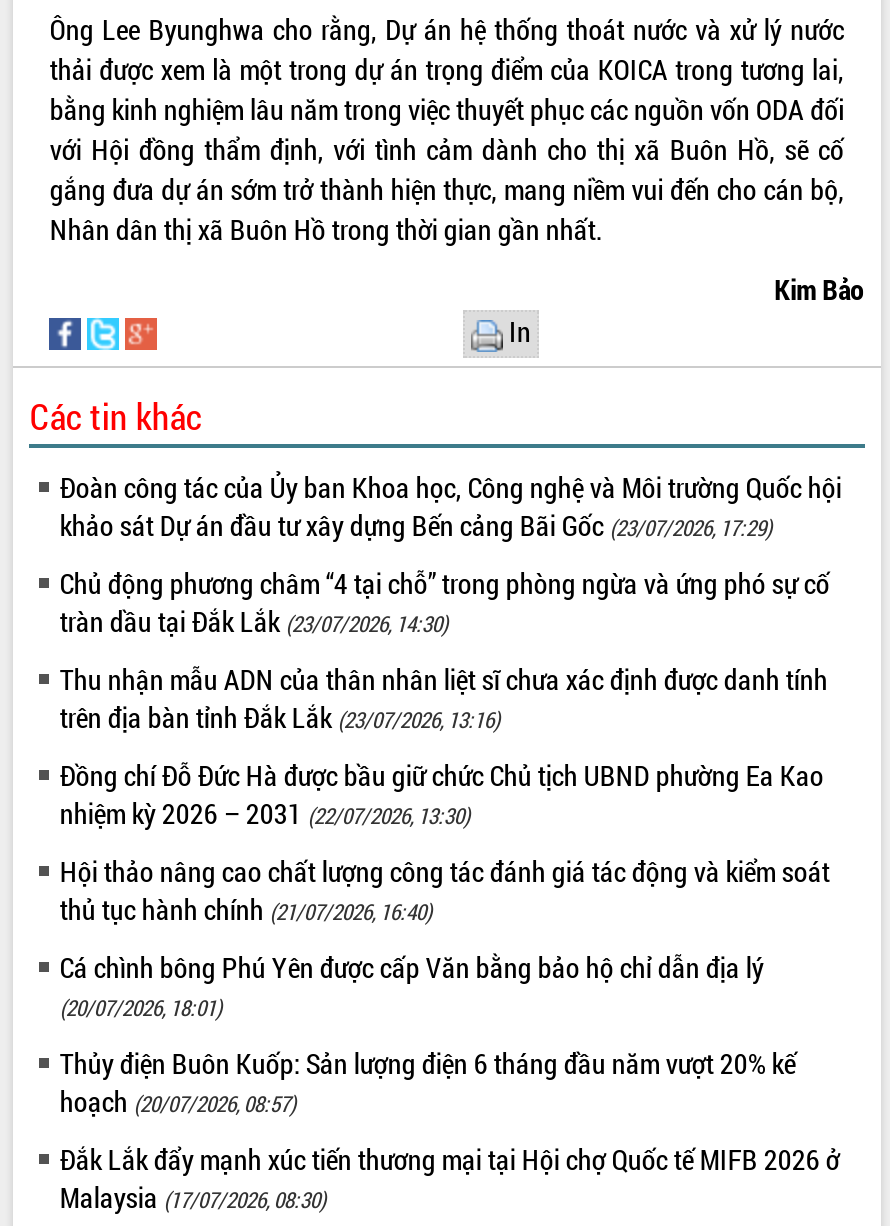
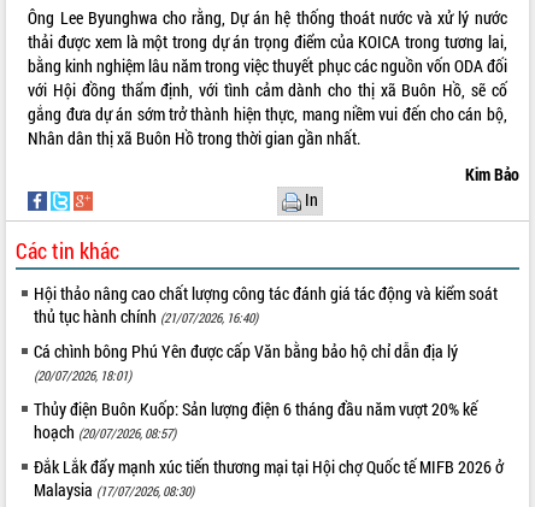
[60,469,842,833] Đoàn công tác của Ủy ban Khoa học, Công nghệ và Môi trường Quốc hội | khảo sát Dự án đầu tư xây dựng Bến cảng Bãi Gốc (23/07/2026, 17:29) | Chủ động phương châm “4 tại chỗ” trong phòng ngừa và ứng phó sự cố | tràn dầu tại Đắk Lắk (23/07/2026, 14:30) | Thu nhận mẫu ADN của thân nhân liệt sĩ chưa xác định được danh tính | trên địa bàn tỉnh Đắk Lắk (23/07/2026, 13:16) | Đồng chí Đỗ Đức Hà được bầu giữ chức Chủ tịch UBND phường Ea Kao | nhiệm kỳ 2026 – 2031 (22/07/2026, 13:30) -> none

